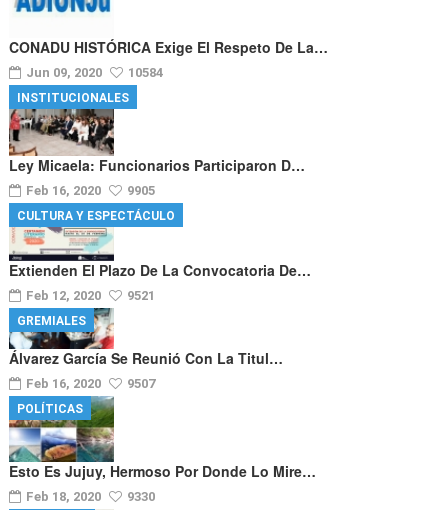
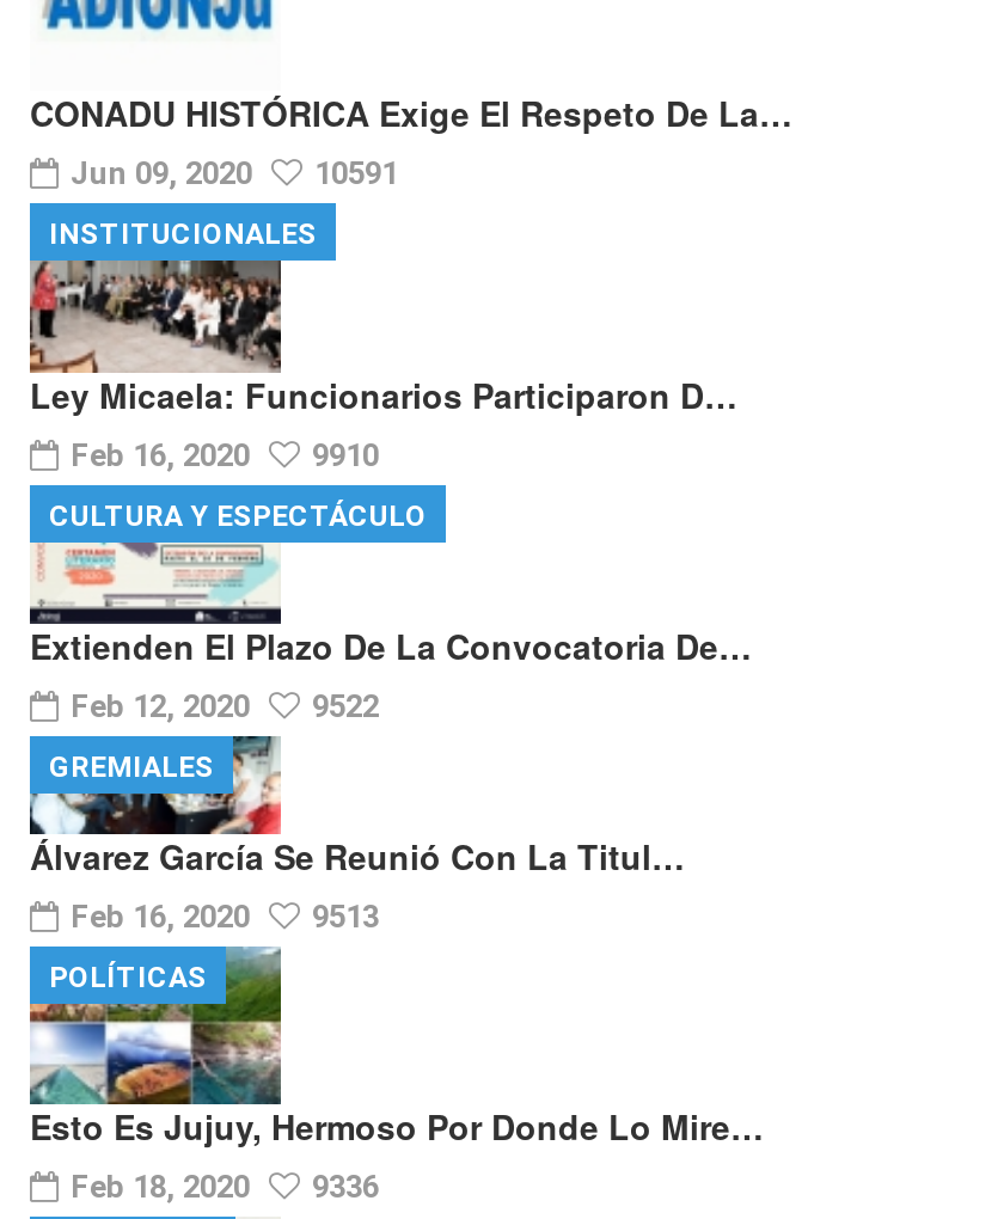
[26,65,163,80] Jun 09, 2020 10584 -> [71,156,398,192] Jun 09, 2020 10591
[26,183,155,198] Feb 16, 2020 9905 -> [71,436,379,472] Feb 16, 2020 9910
[26,288,155,303] Feb 12, 2020 9521 -> [71,689,379,725] Feb 12, 2020 9522
[26,376,155,391] Feb 16, 2020 9507 -> [71,899,379,935] Feb 16, 2020 9513
[26,489,155,504] Feb 18, 2020 9330 -> [71,1170,379,1206] Feb 18, 2020 9336

